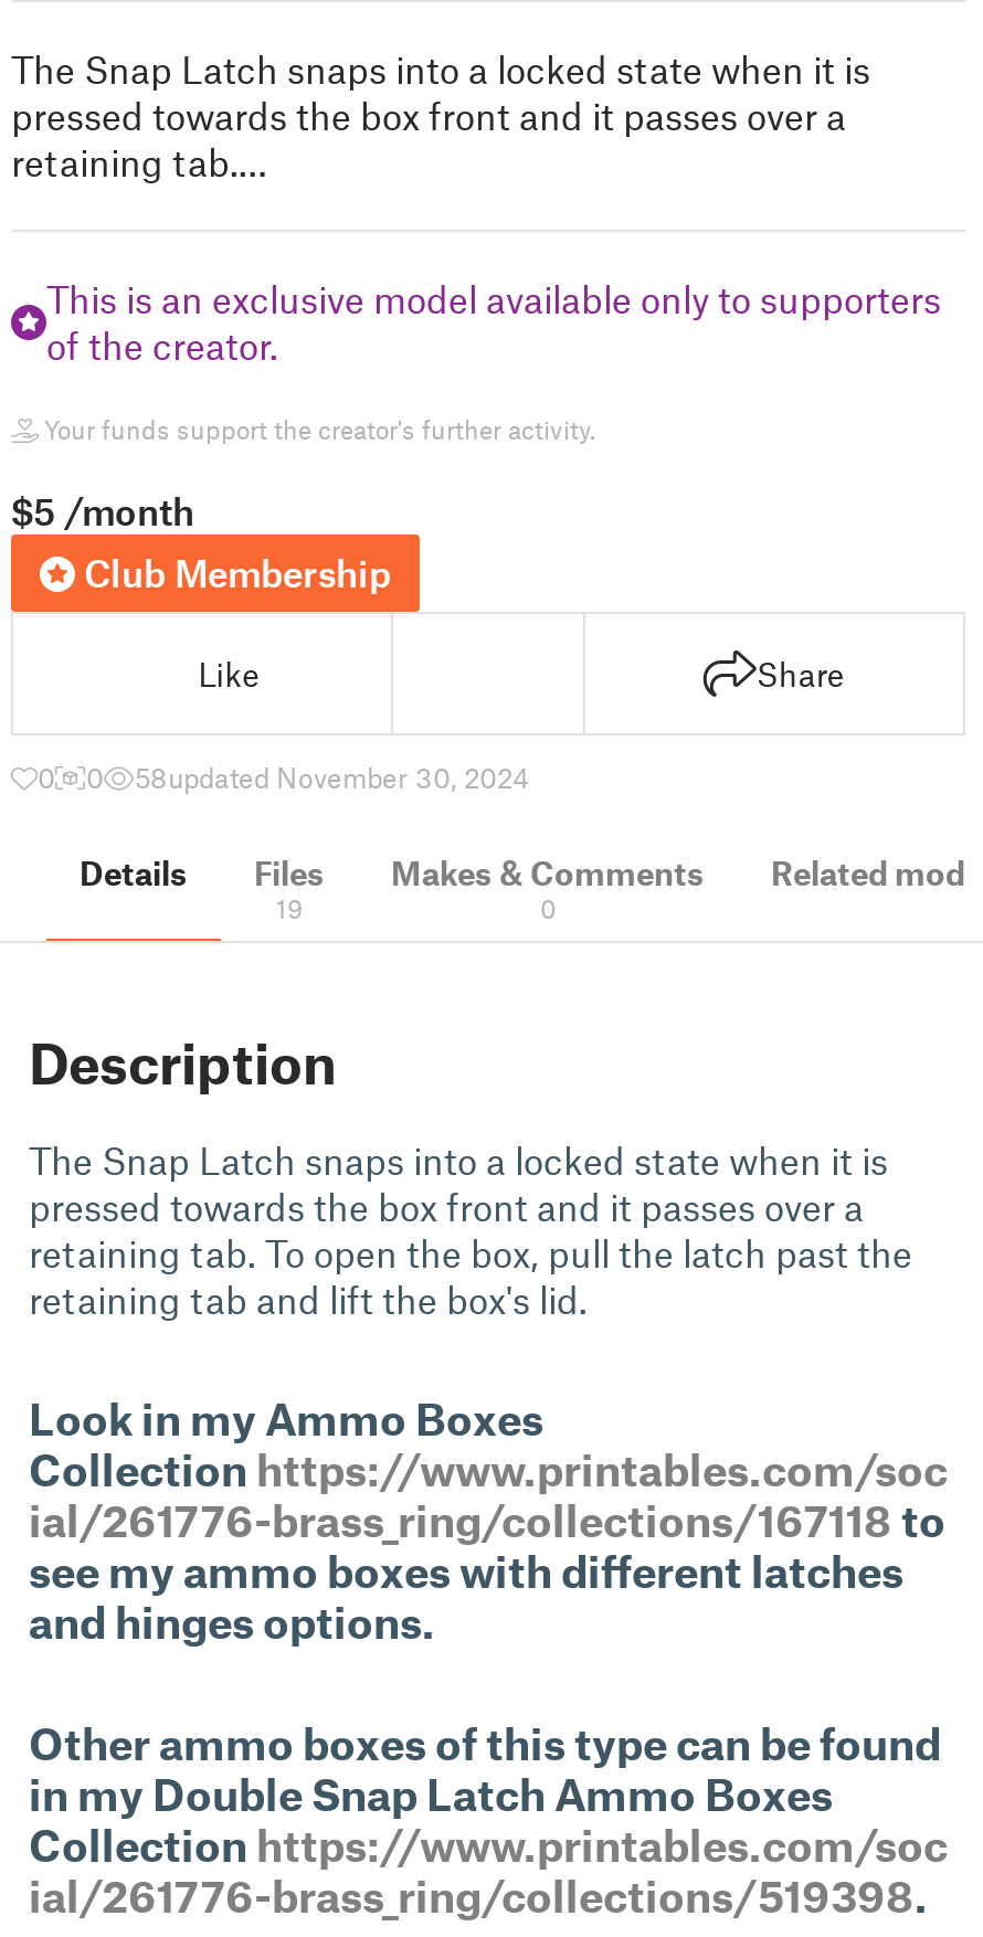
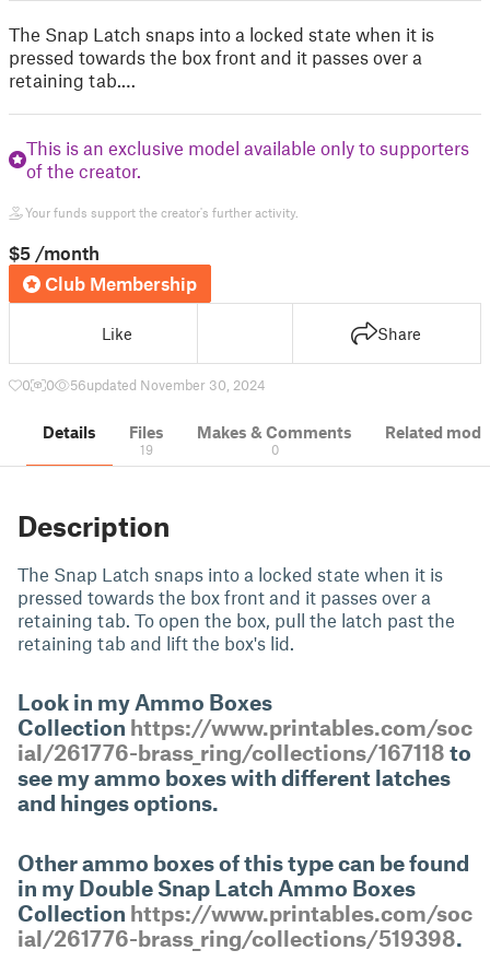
[135,759,530,795] 58updated November 30, 2024 -> [70,376,266,393] 56updated November 30, 2024

